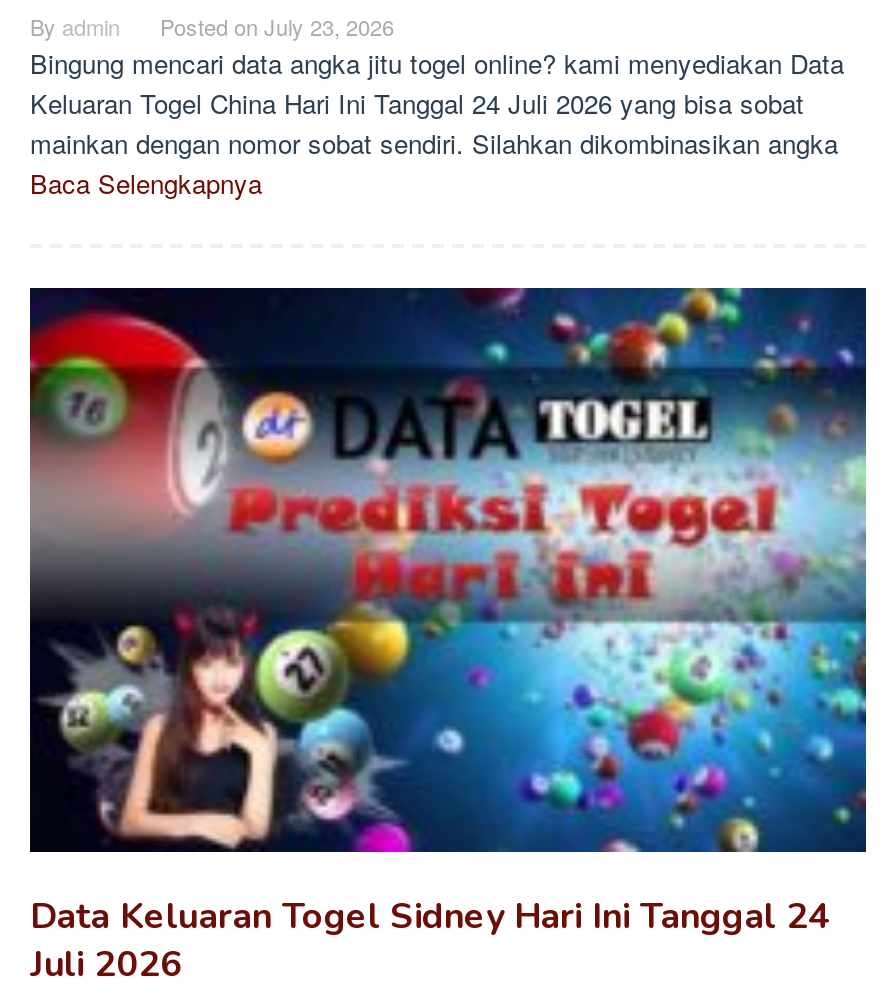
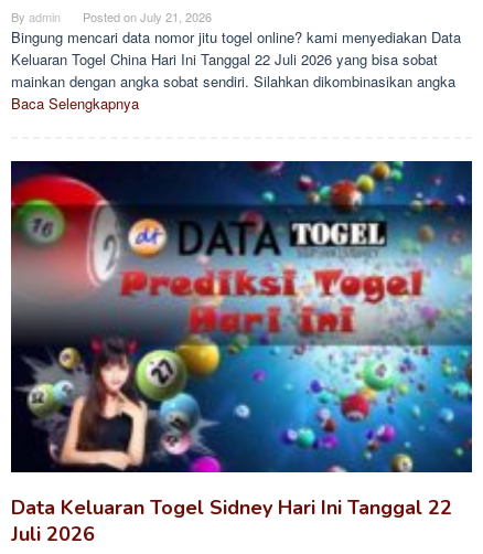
[160,9,394,41] Posted on July 23, 2026 -> [83,7,212,25] Posted on July 21, 2026
[30,43,844,81] Bingung mencari data angka jitu togel online? kami menyediakan Data -> [11,26,461,47] Bingung mencari data nomor jitu togel online? kami menyediakan Data
[30,83,804,121] Keluaran Togel China Hari Ini Tanggal 24 Juli 2026 yang bisa sobat -> [11,48,438,69] Keluaran Togel China Hari Ini Tanggal 22 Juli 2026 yang bisa sobat
[30,123,838,161] mainkan dengan nomor sobat sendiri. Silahkan dikombinasikan angka -> [11,70,455,91] mainkan dengan angka sobat sendiri. Silahkan dikombinasikan angka
[30,892,830,940] Data Keluaran Togel Sidney Hari Ini Tanggal 24 -> [11,494,452,521] Data Keluaran Togel Sidney Hari Ini Tanggal 22

